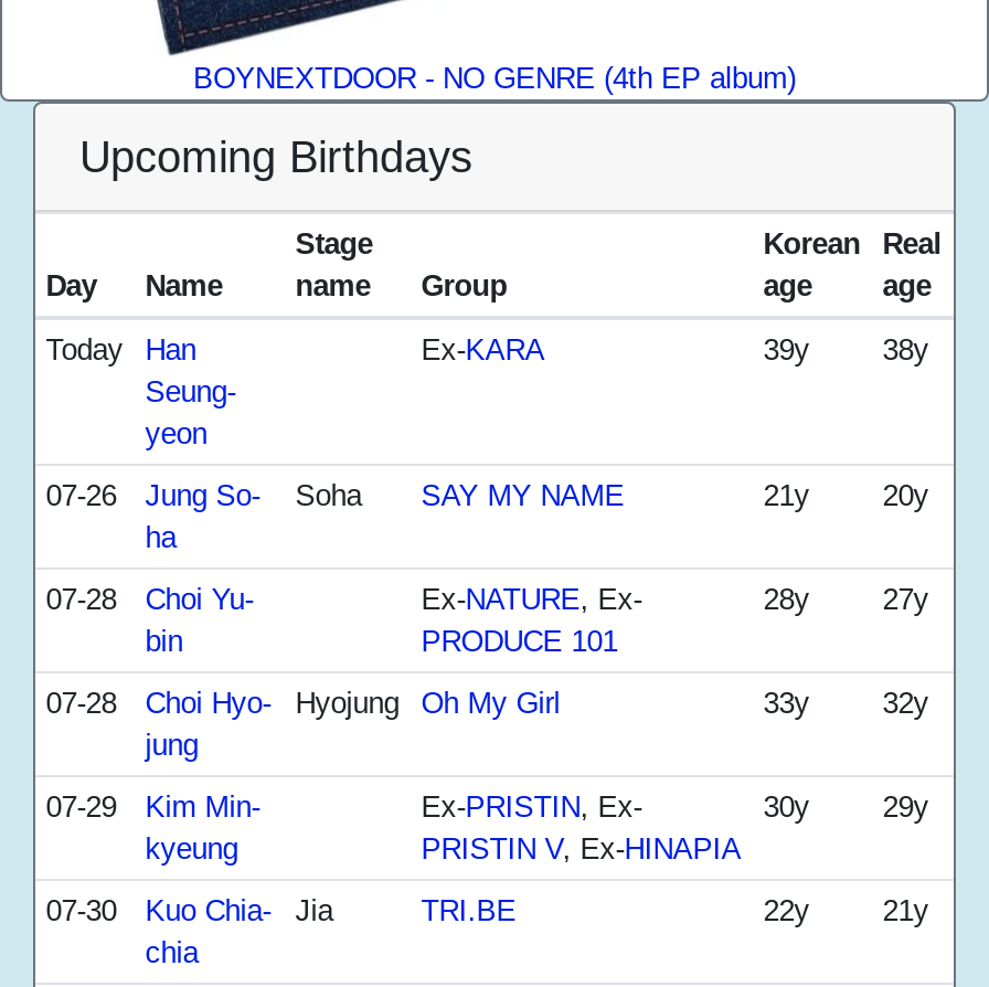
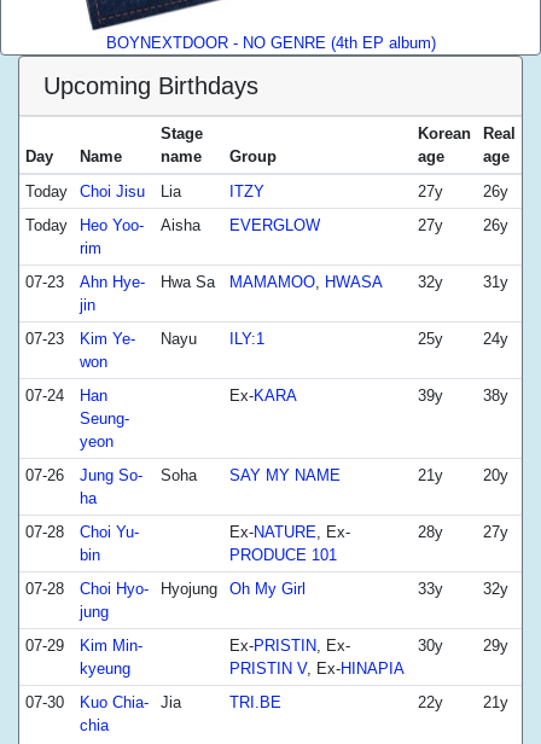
none -> [25,182,508,257] Choi Jisu | Lia | ITZY | 27y | 26y | Today | Heo Yoo- | rim
none -> [25,216,508,314] Aisha | EVERGLOW | 27y | 26y | 07-23 | Ahn Hye- | jin
none -> [25,273,508,371] Hwa Sa | MAMAMOO, HWASA | 32y | 31y | 07-23 | Kim Ye- | won
none -> [25,330,508,405] Nayu | ILY:1 | 25y | 24y | 07-24

